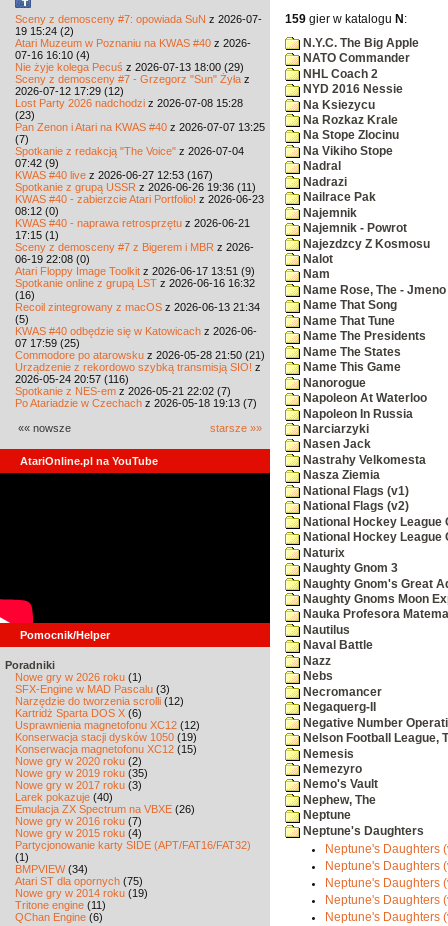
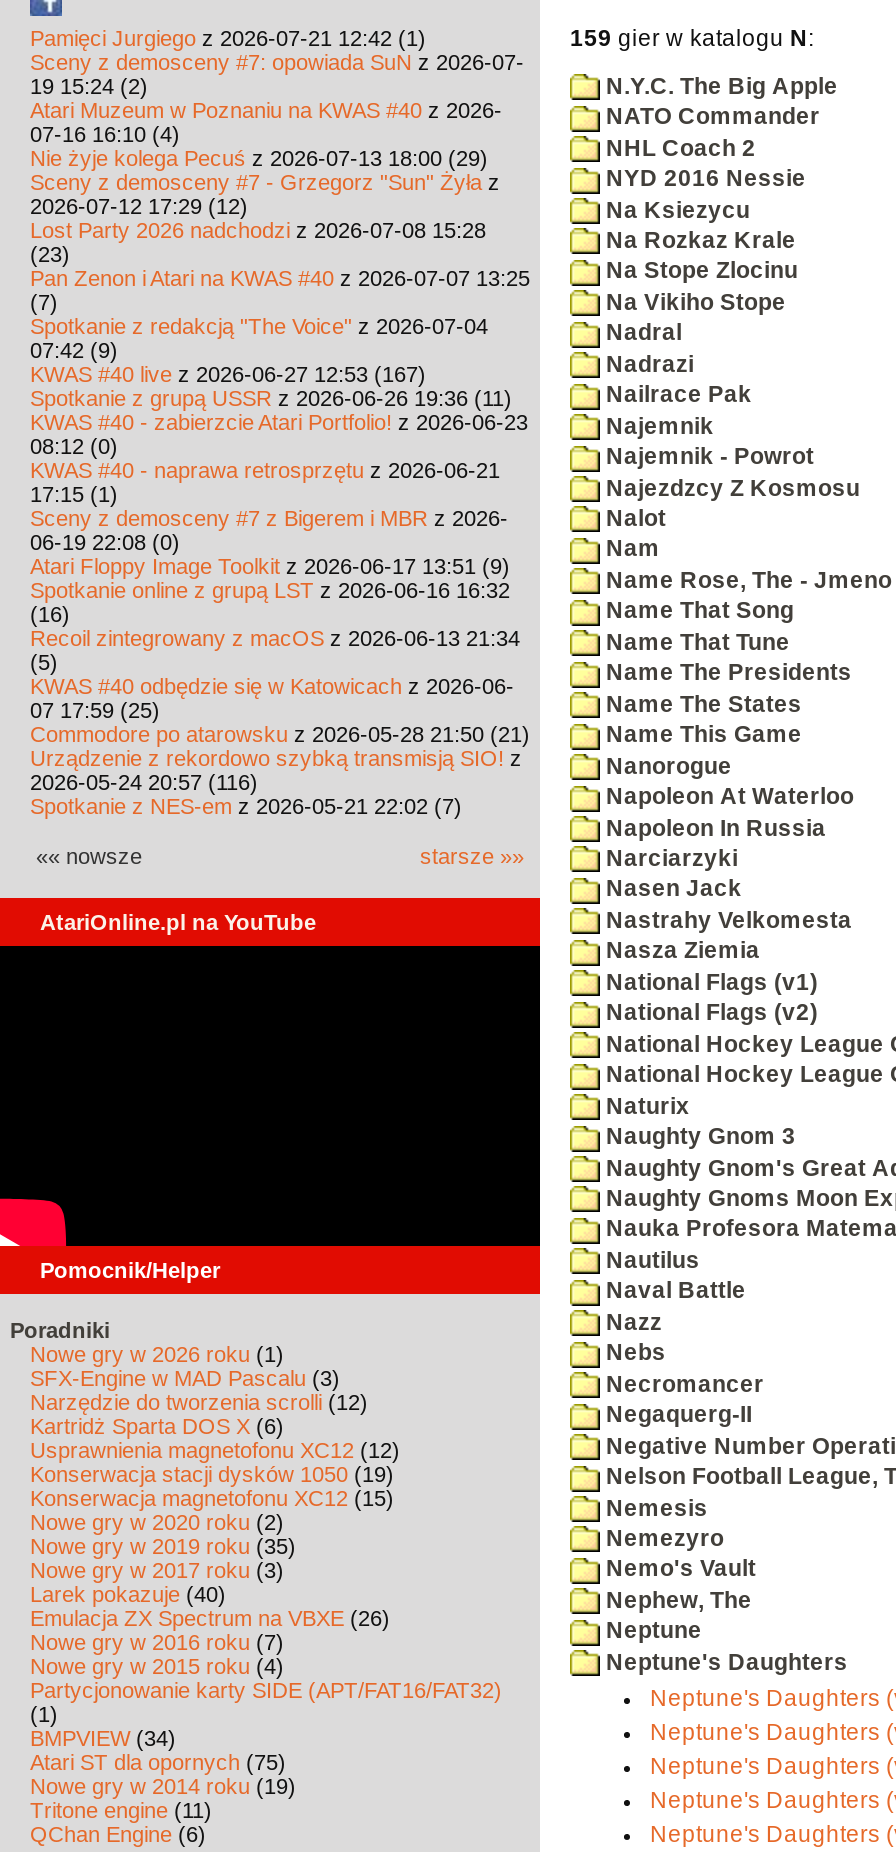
none -> [30,26,426,50] Pamięci Jurgiego z 2026-07-21 12:42 (1)
[15,397,257,409] Po Atariadzie w Czechach z 2026-05-18 19:13 (7) -> none

